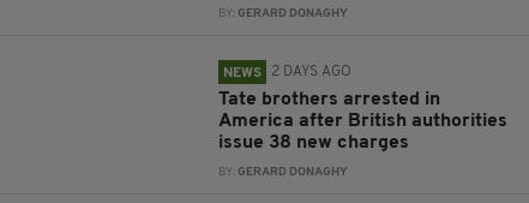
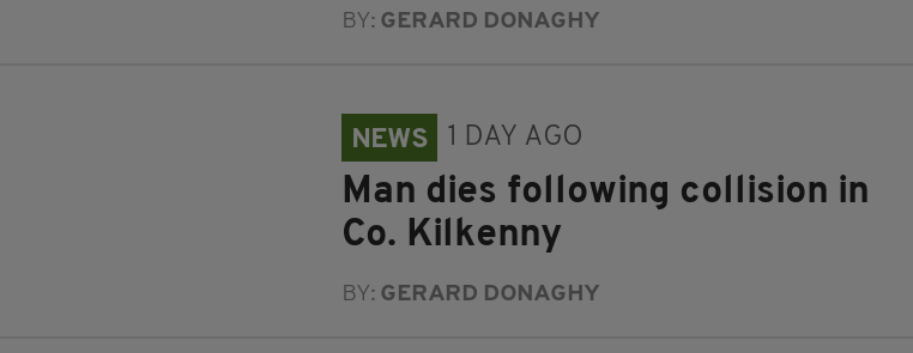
[223,65,352,81] NEWS 2 DAYS AGO -> [351,124,584,155] NEWS 1 DAY AGO
[218,90,508,153] Tate brothers arrested in | America after British authorities | issue 38 new charges -> [342,174,869,255] Man dies following collision in | Co. Kilkenny

